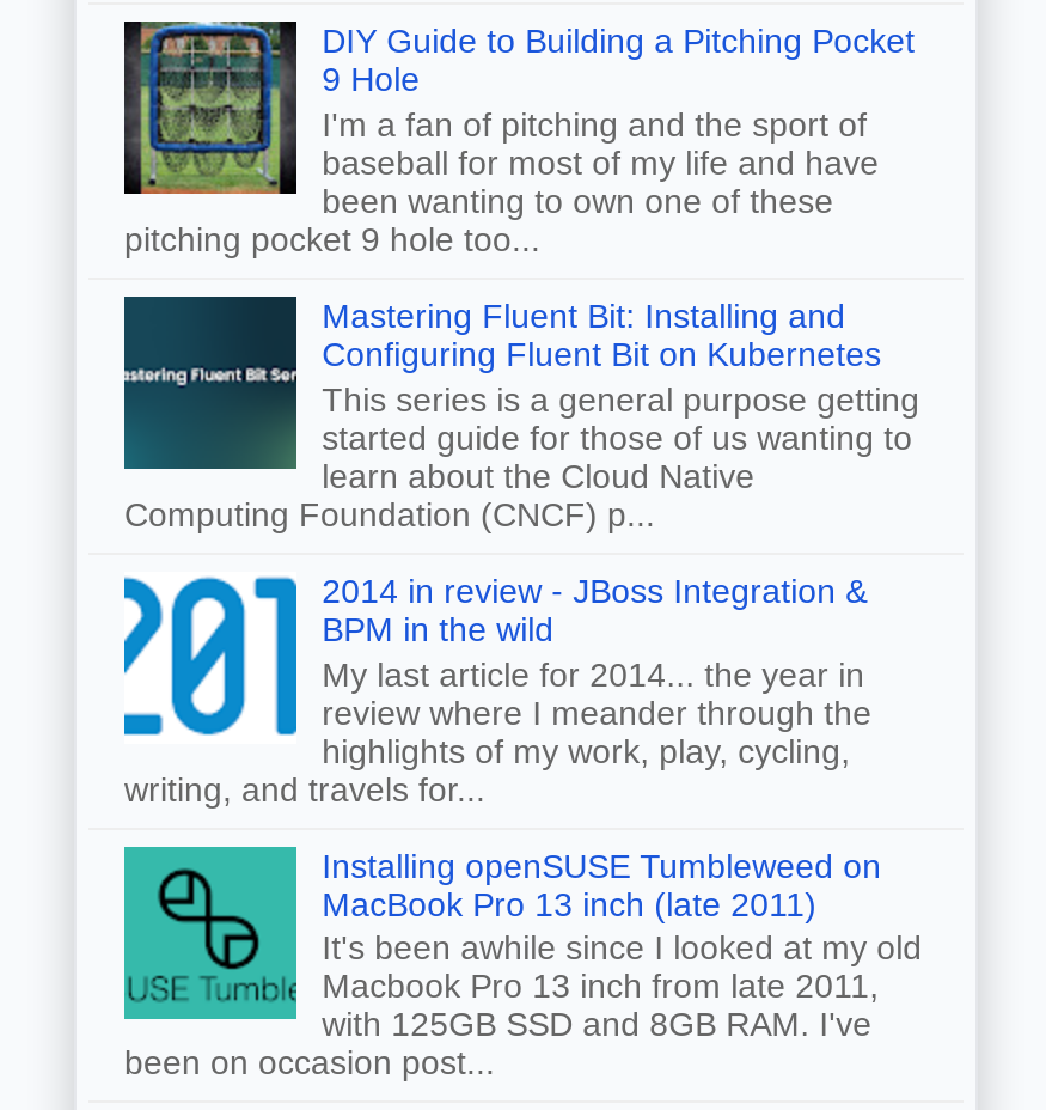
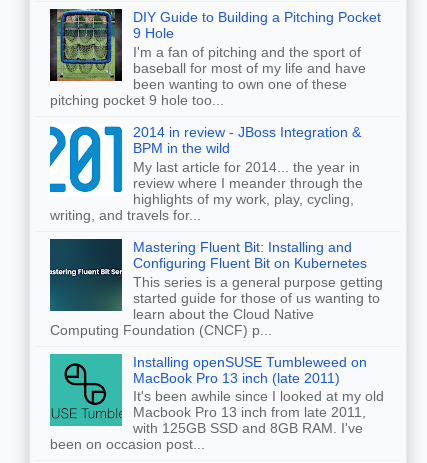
moved [122,294,920,533] -> [49,238,383,338]: [image] | Mastering Fluent Bit: Installing and | Configuring Fluent Bit on Kubernetes | This series is a general purpose getting | started guide for those of us wanting to | learn about the Cloud Native | Computing Foundation (CNCF) p...
moved [124,571,872,808] -> [50,124,363,223]: 2014 in review - JBoss Integration & | BPM in the wild | My last article for 2014... the year in | review where I meander through the | highlights of my work, play, cycling, | writing, and travels for...

